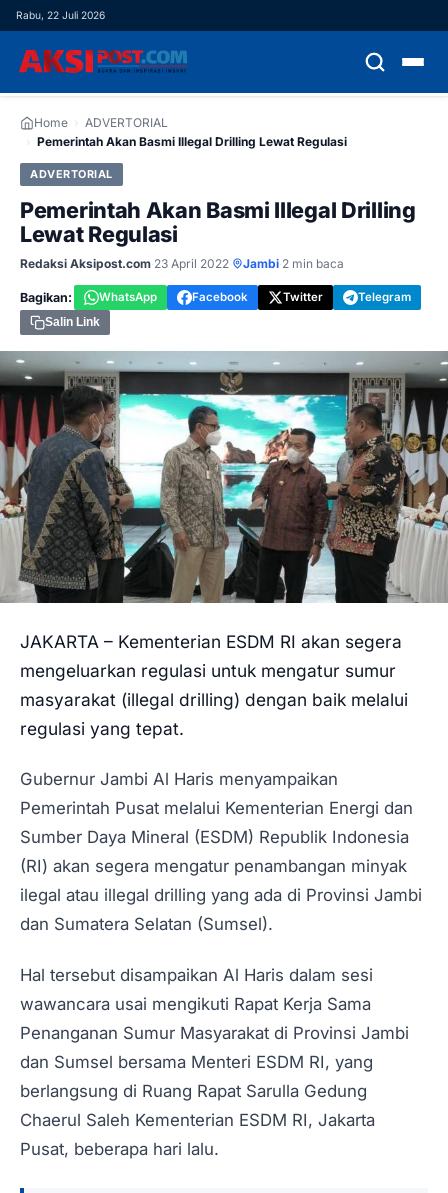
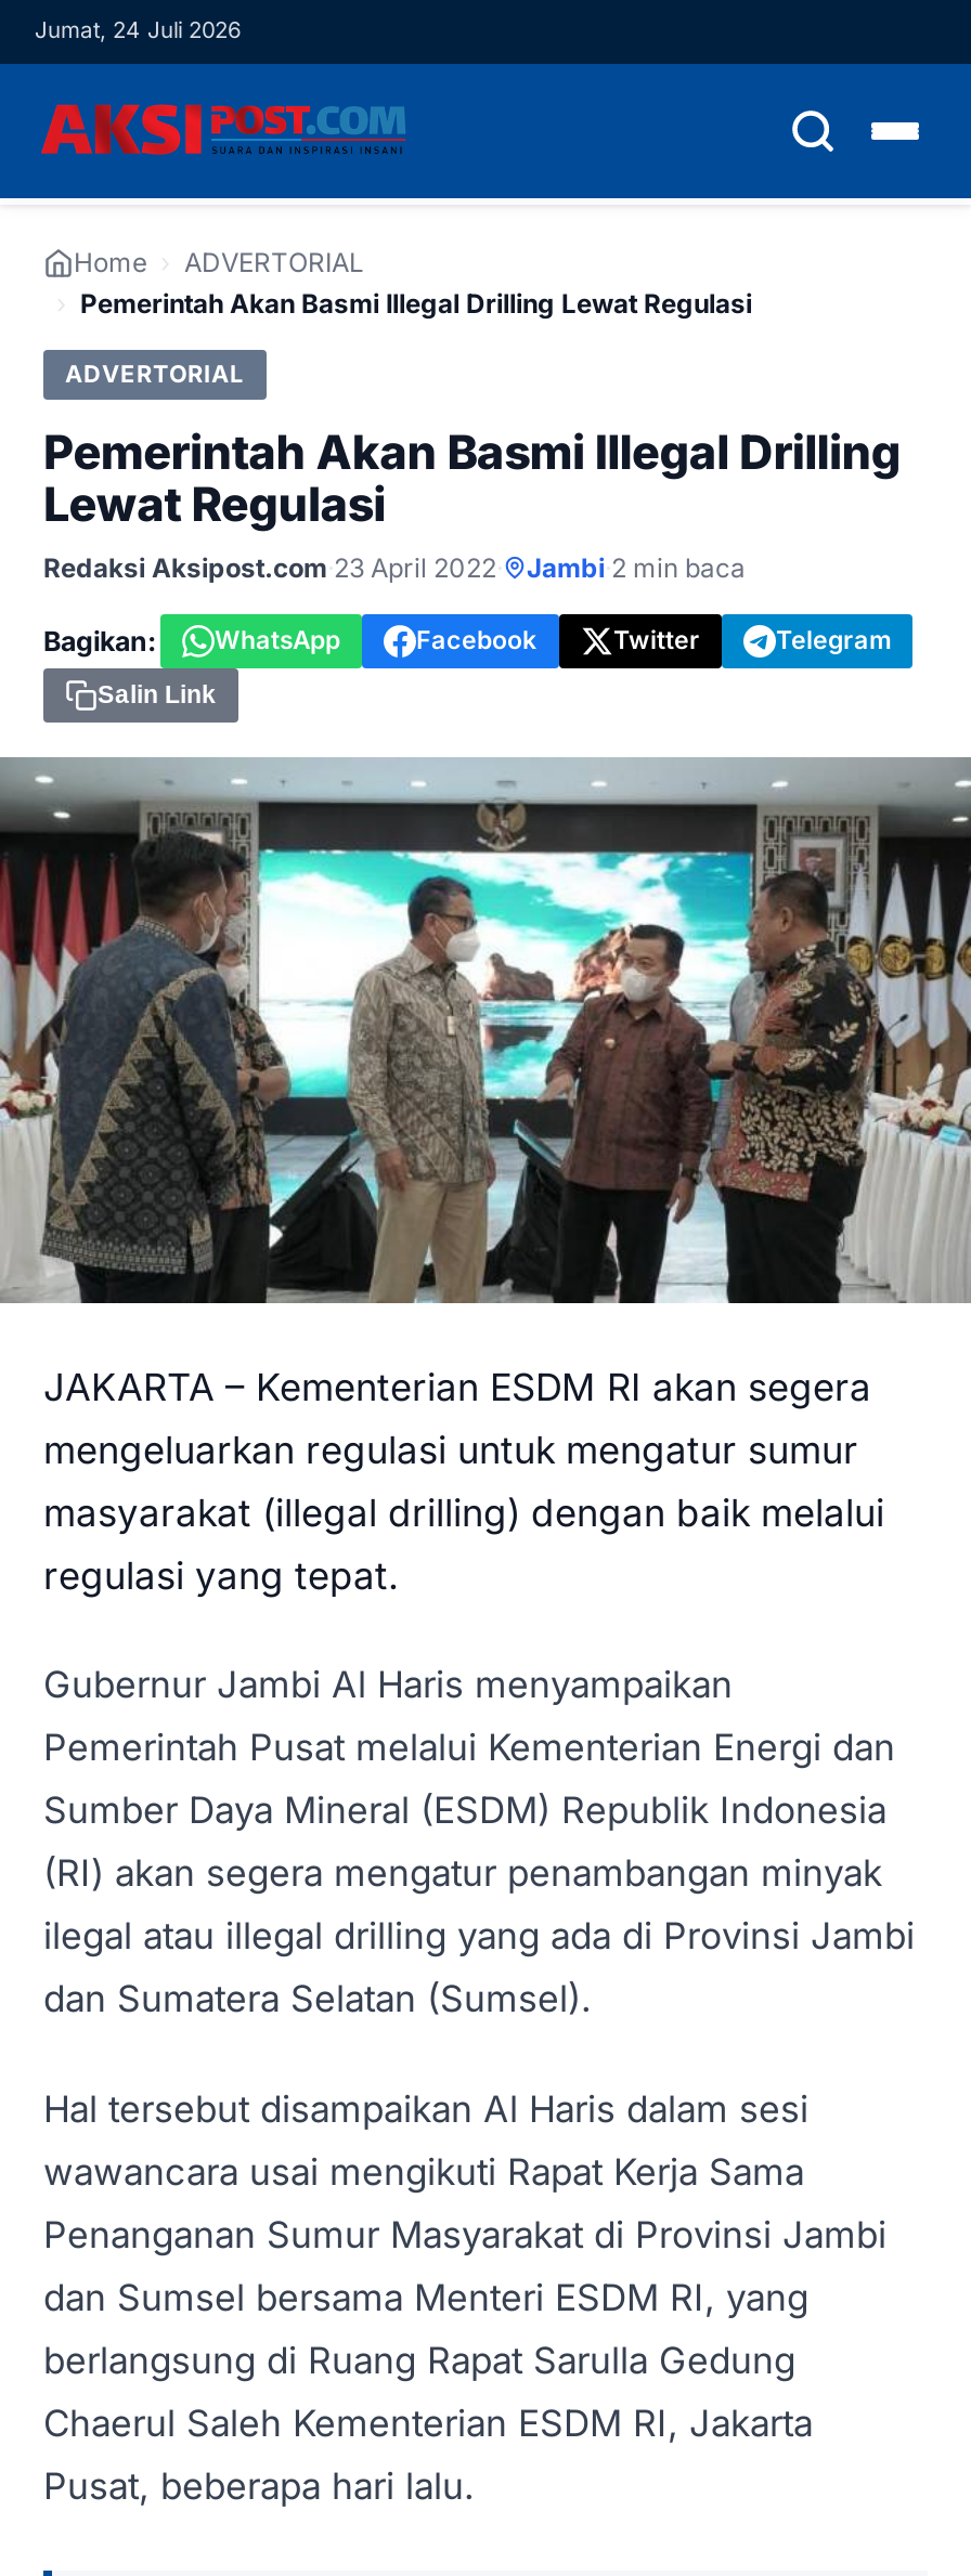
[16,9,105,21] Rabu, 22 Juli 2026 -> [35,16,241,42] Jumat, 24 Juli 2026

